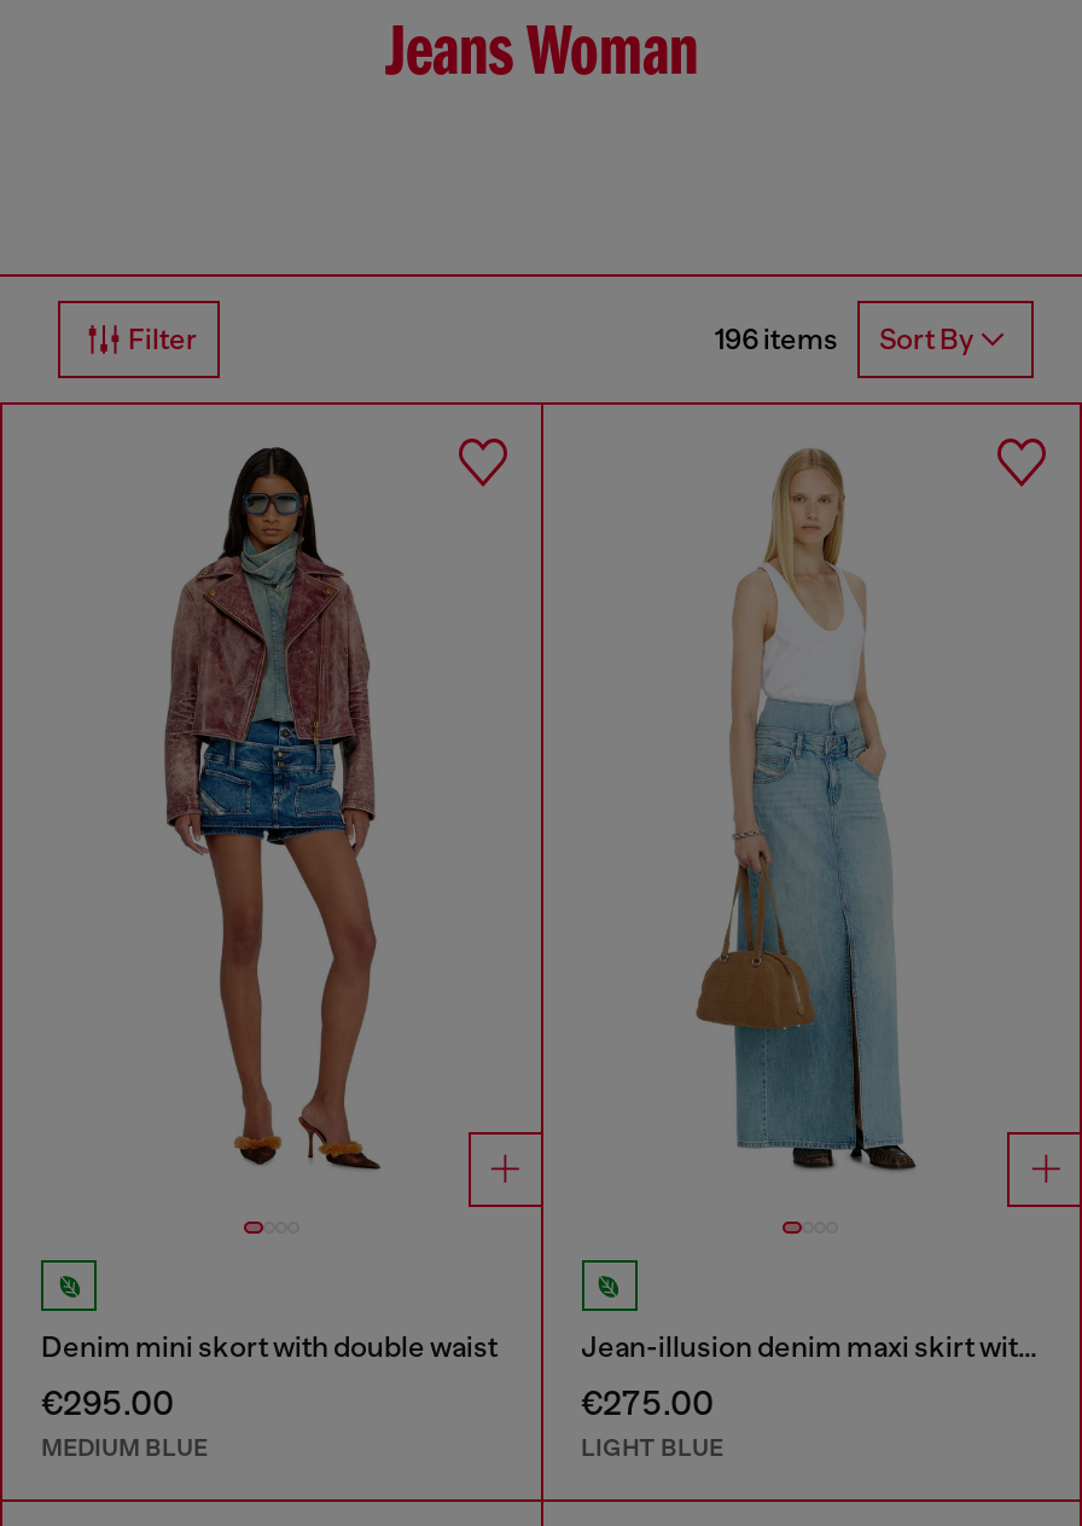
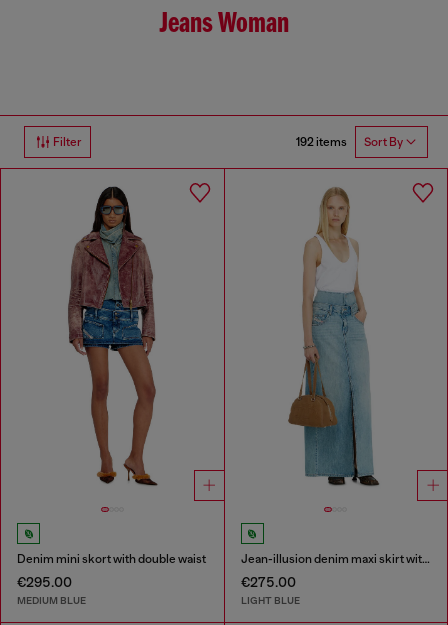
[715,322,973,357] 196 items Sort By -> [296,135,403,149] 192 items Sort By

